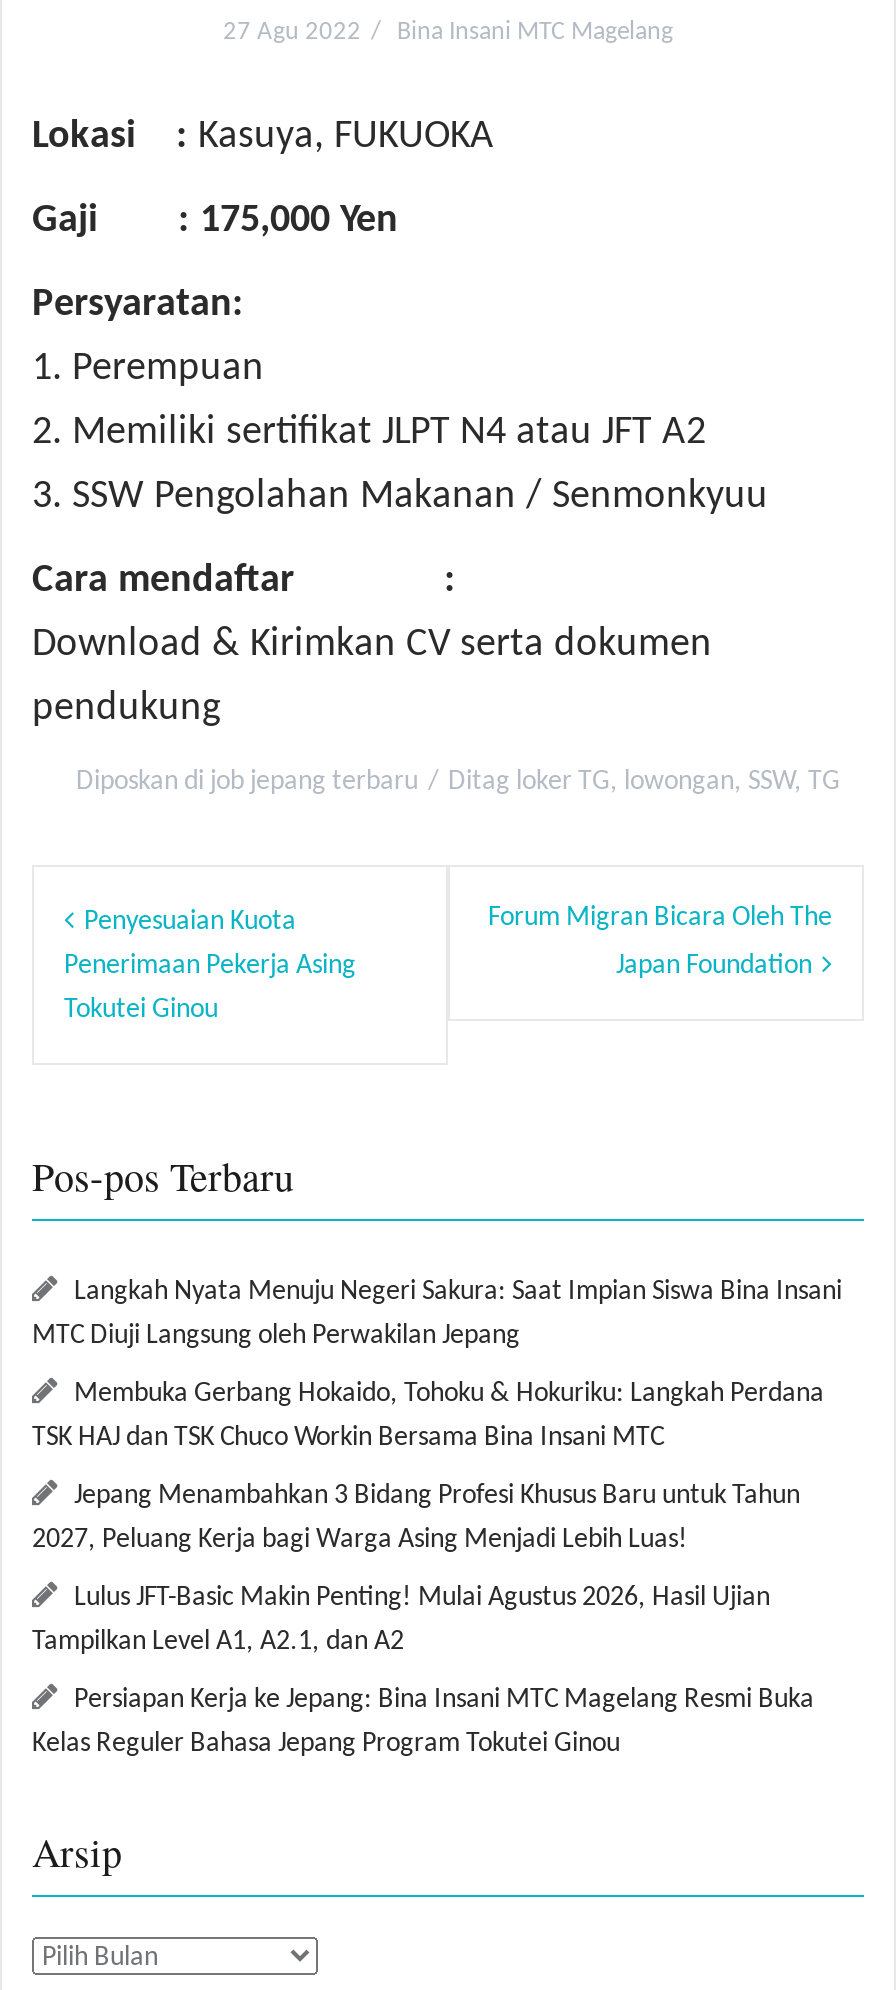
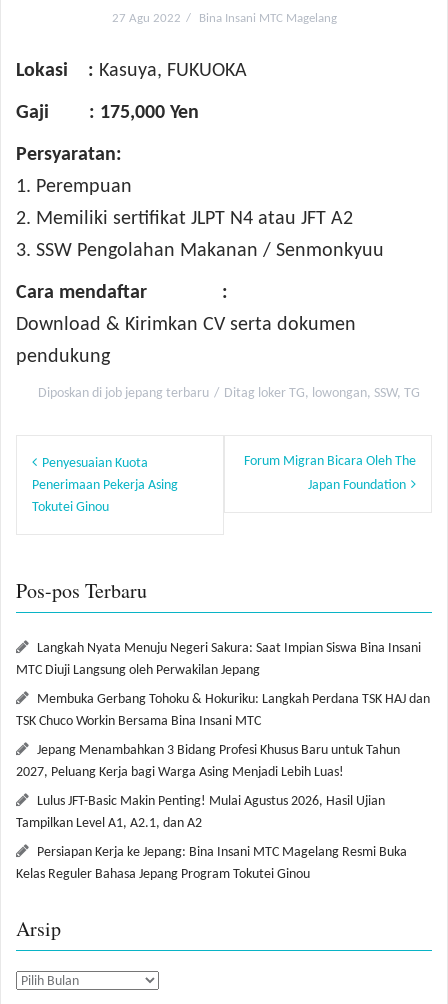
[74,1378,824,1408] Membuka Gerbang Hokaido, Tohoku & Hokuriku: Langkah Perdana -> [37,692,430,707] Membuka Gerbang Tohoku & Hokuriku: Langkah Perdana TSK HAJ dan
[32,1422,664,1452] TSK HAJ dan TSK Chuco Workin Bersama Bina Insani MTC -> [16,714,261,729] TSK Chuco Workin Bersama Bina Insani MTC

